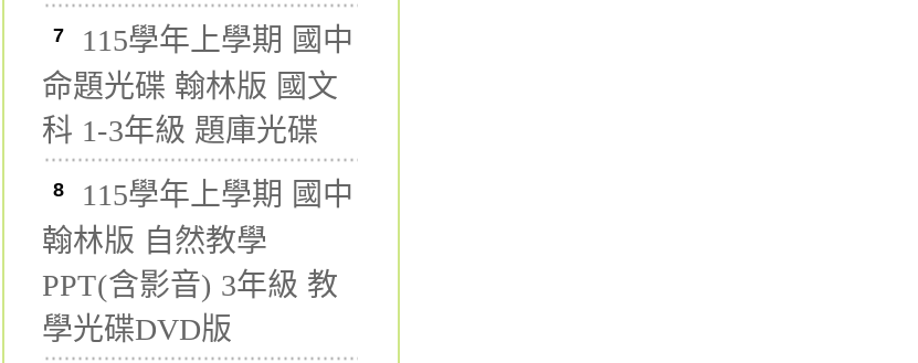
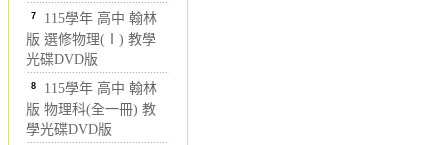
[42,24,354,146] 115學年上學期 國中 | 命題光碟 翰林版 國文 | 科 1-3年級 題庫光碟 -> [26,11,157,66] 115學年 高中 翰林 | 版 選修物理(Ⅰ) 教學 | 光碟DVD版
[42,179,354,300] 115學年上學期 國中 | 翰林版 自然教學 | PPT(含影音) 3年級 教 -> [26,81,157,116] 115學年 高中 翰林 | 版 物理科(全一冊) 教

